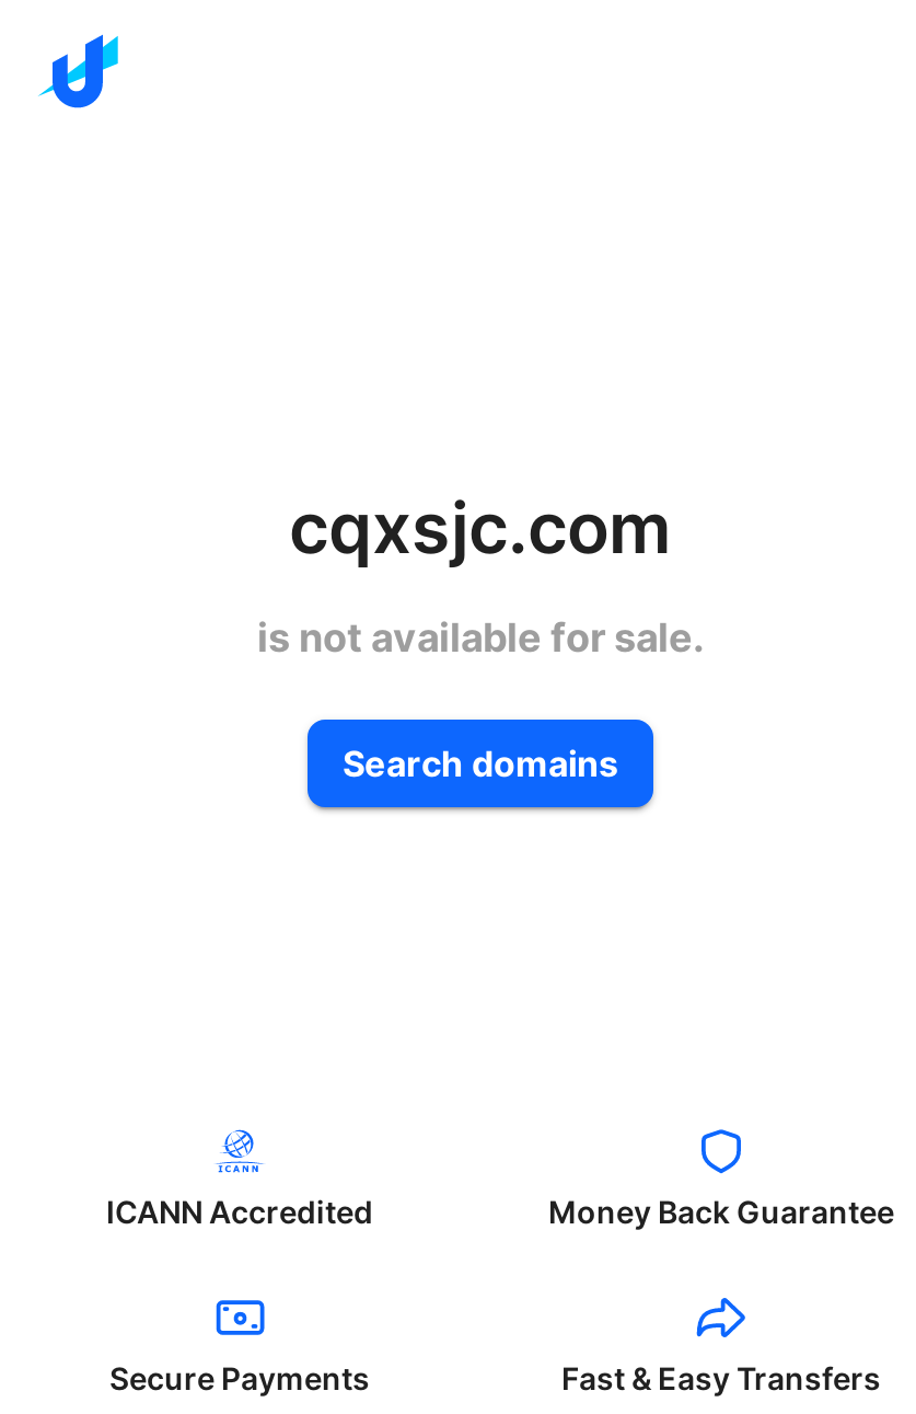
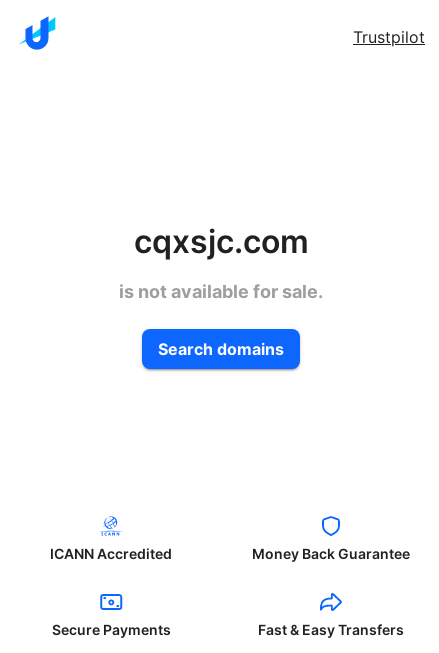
none -> [353,27,425,47] Trustpilot

